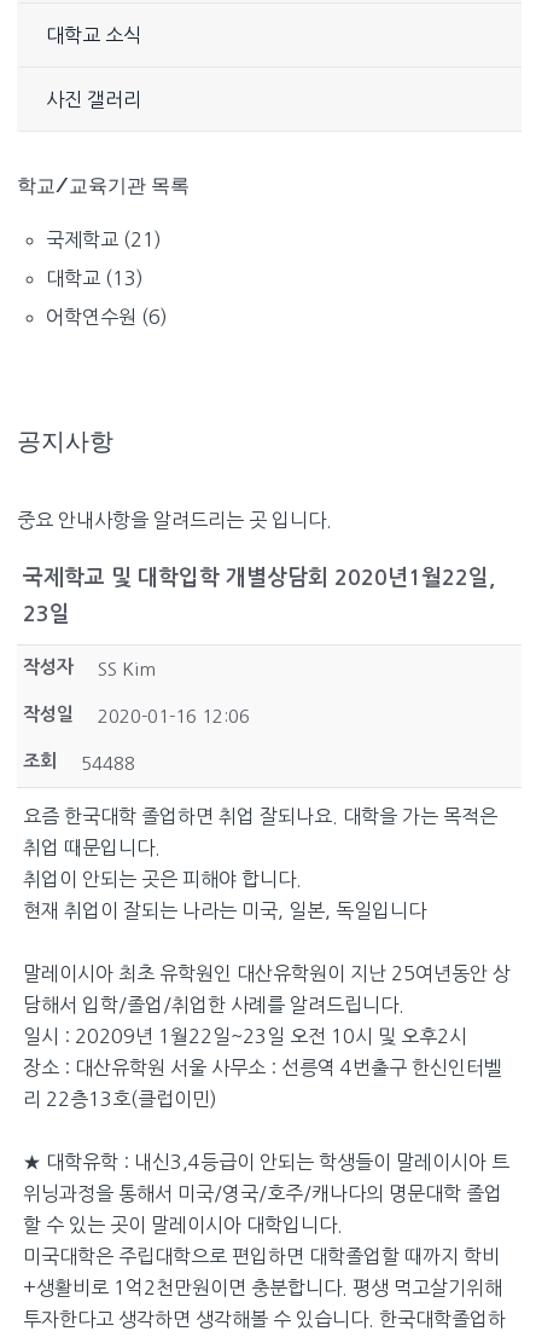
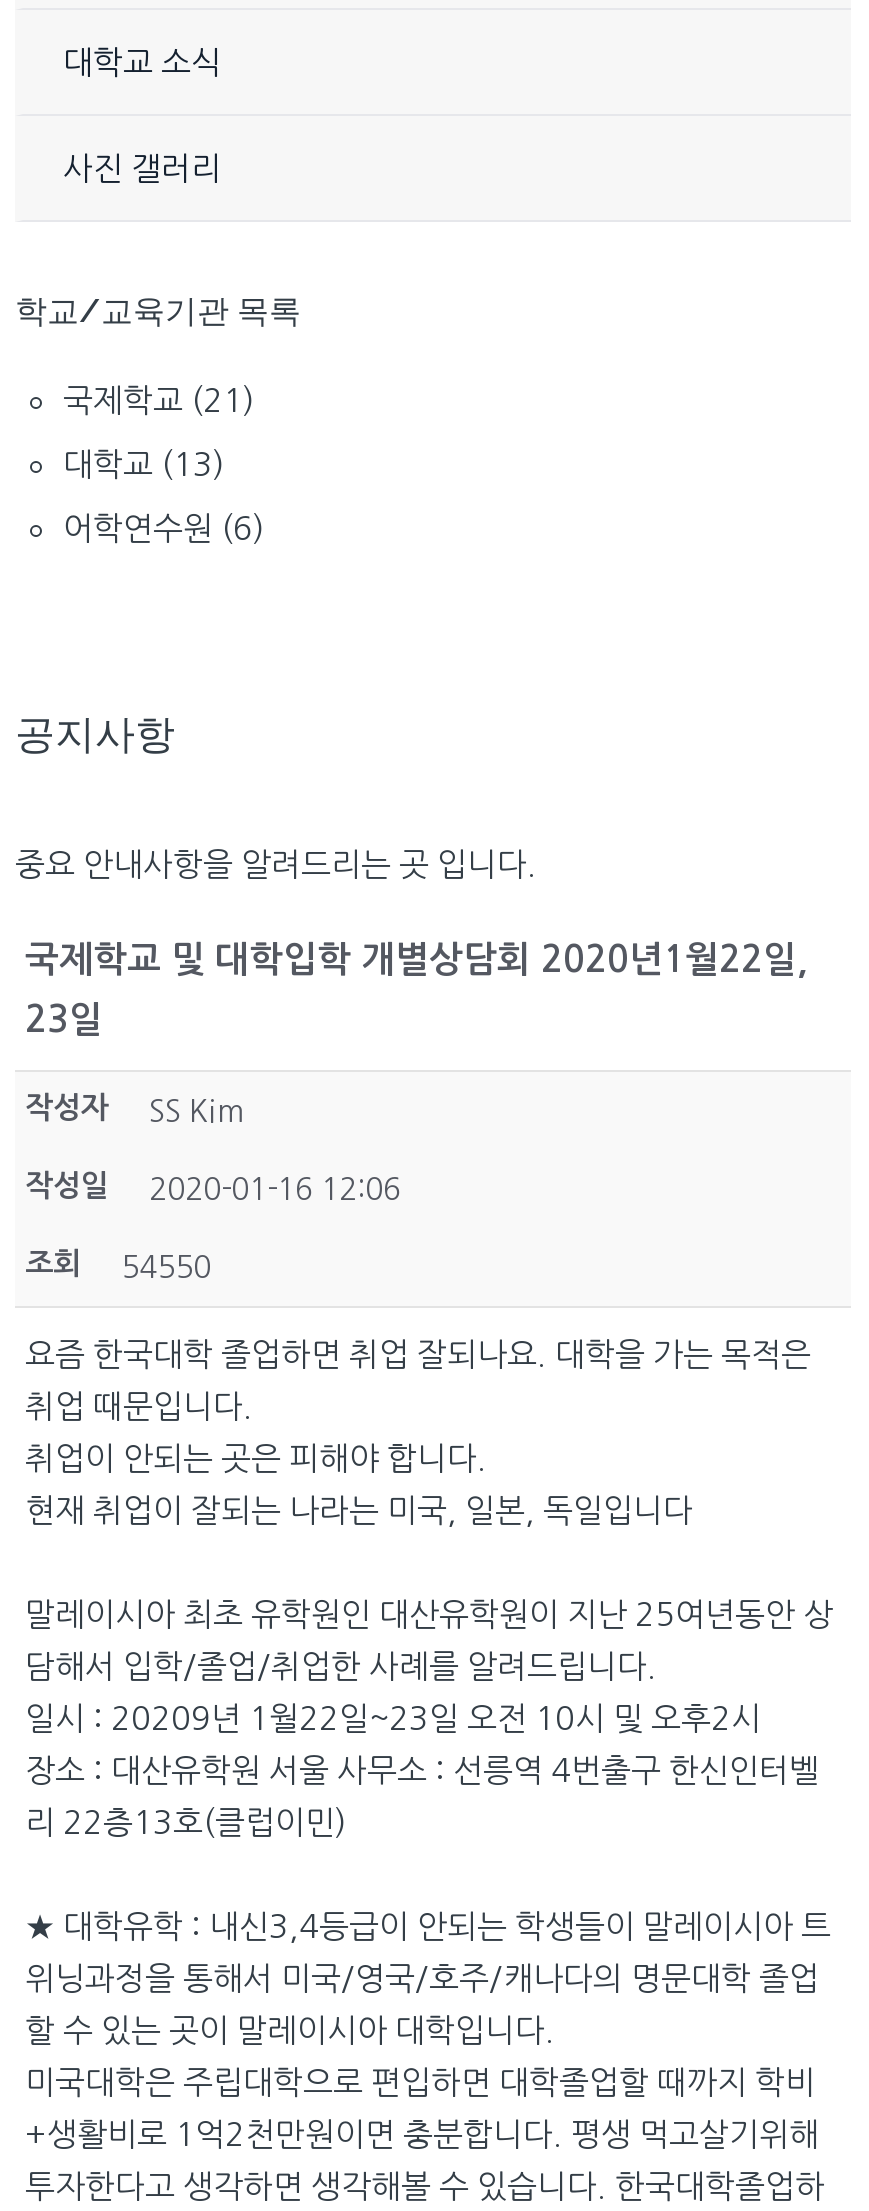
[23,752,135,772] 조회 54488 -> [25,1248,211,1282] 조회 54550

